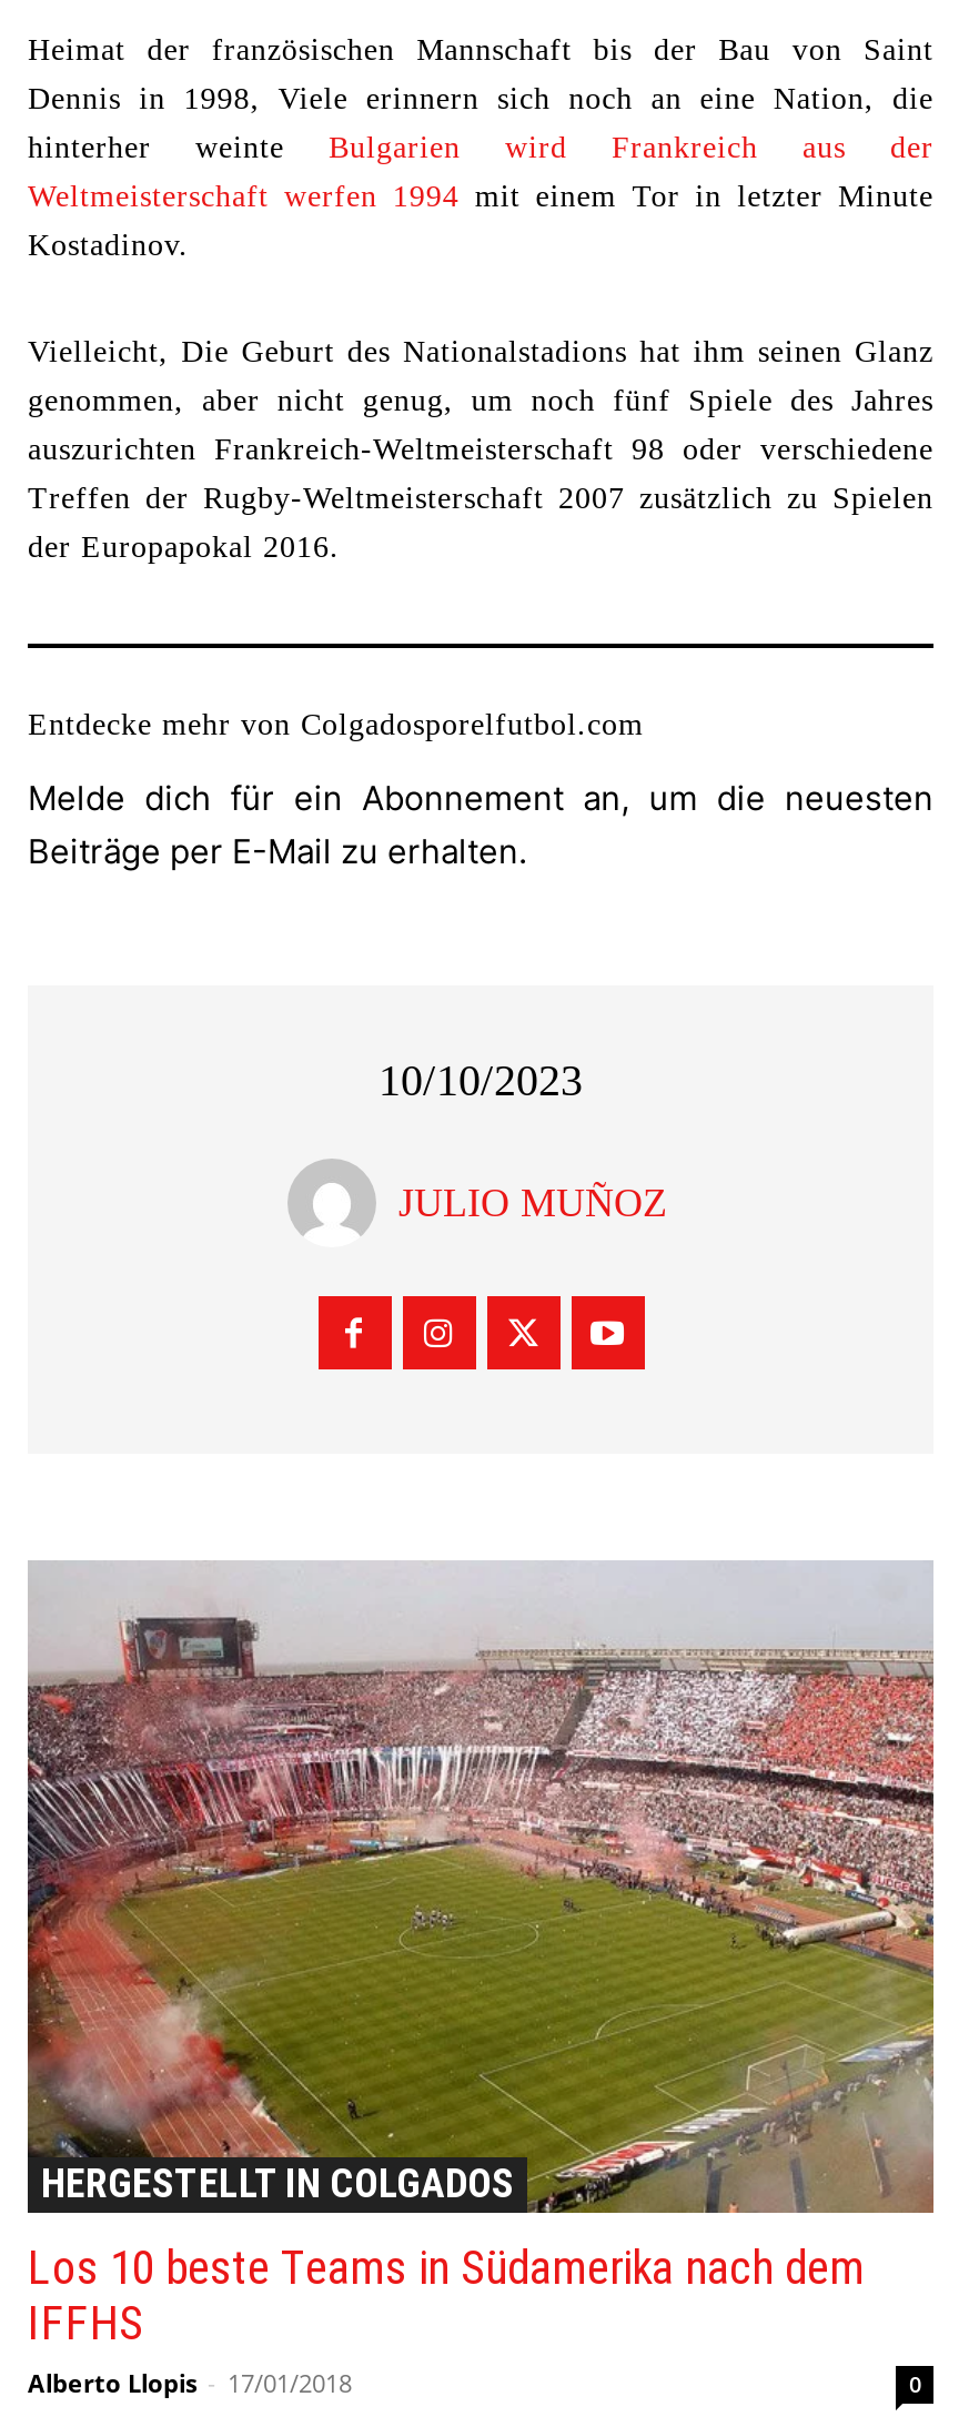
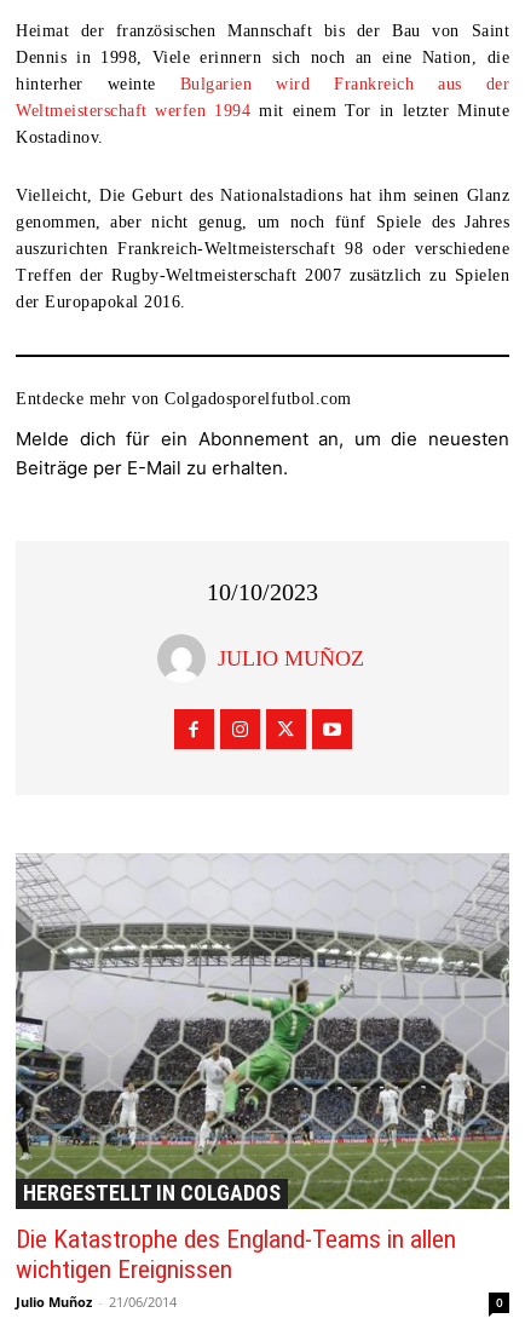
[26,1585,936,2399] [image] | Los 10 beste Teams in Südamerika nach dem | IFFHS | Alberto Llopis - 17/01/2018 -> [15,863,510,1310] [image] | Die Katastrophe des England-Teams in allen | wichtigen Ereignissen | Julio Muñoz - 21/06/2014

